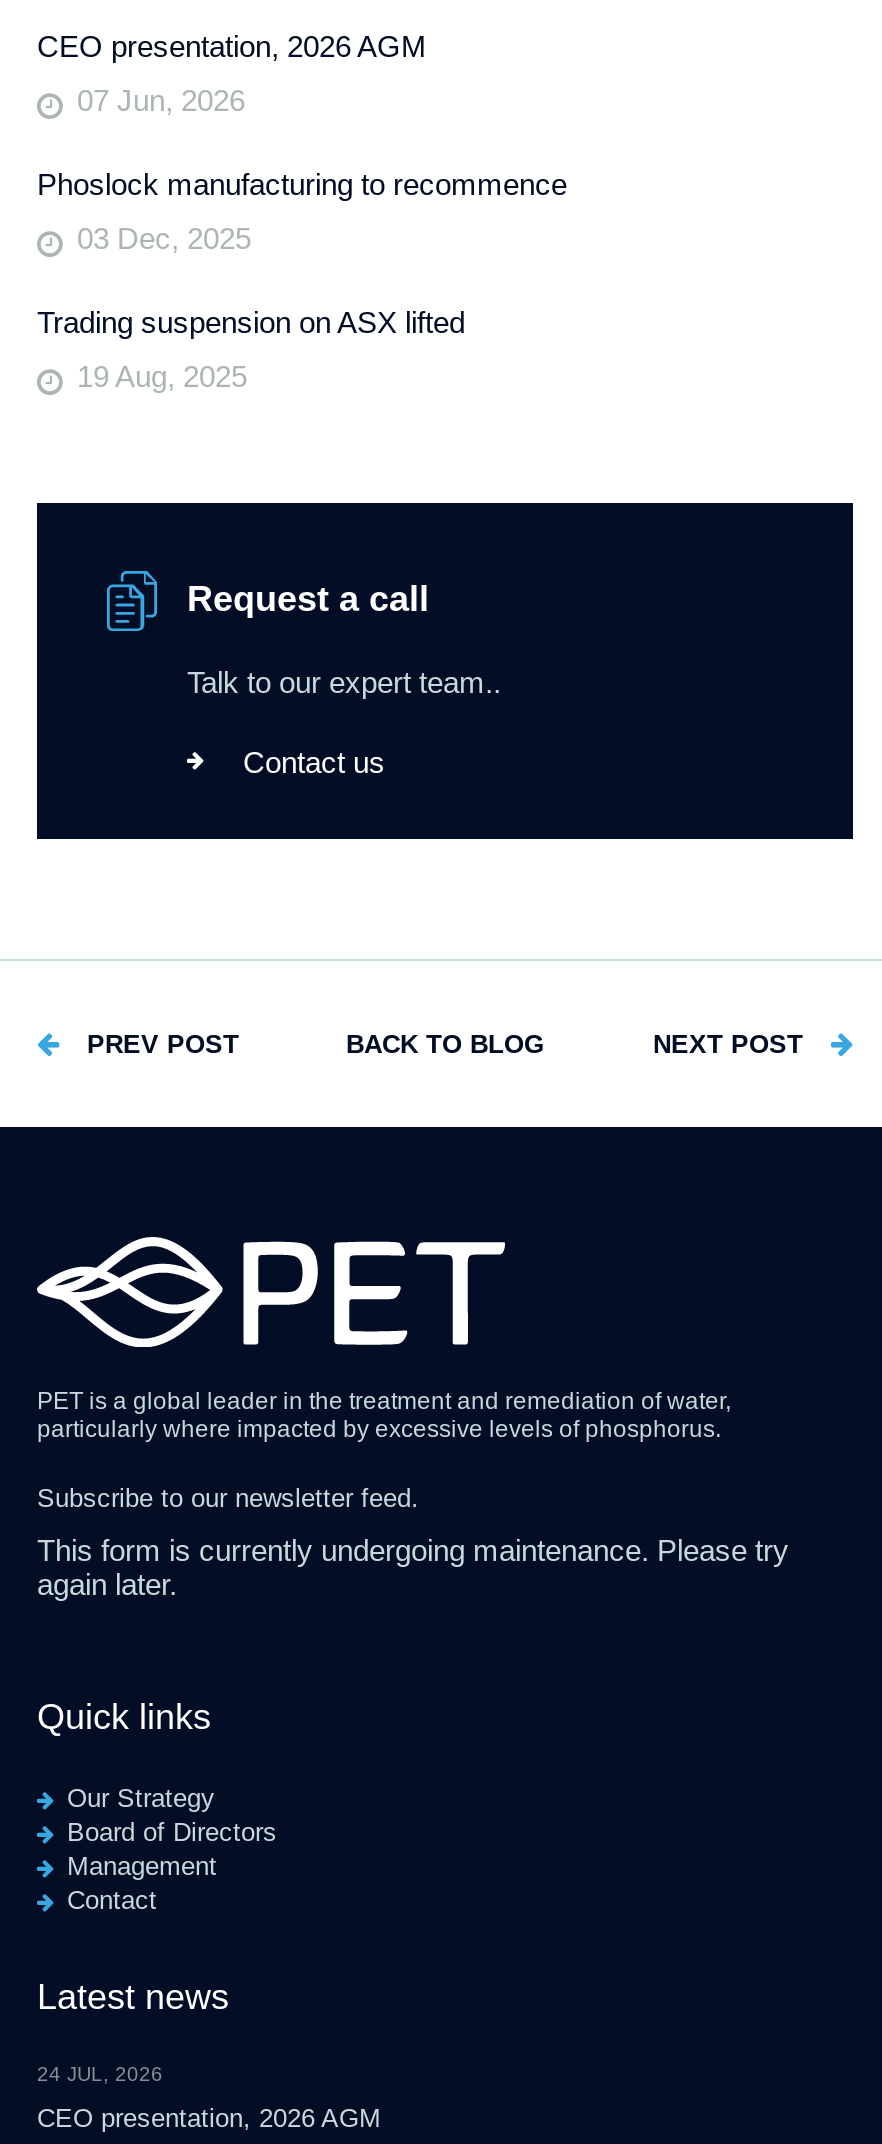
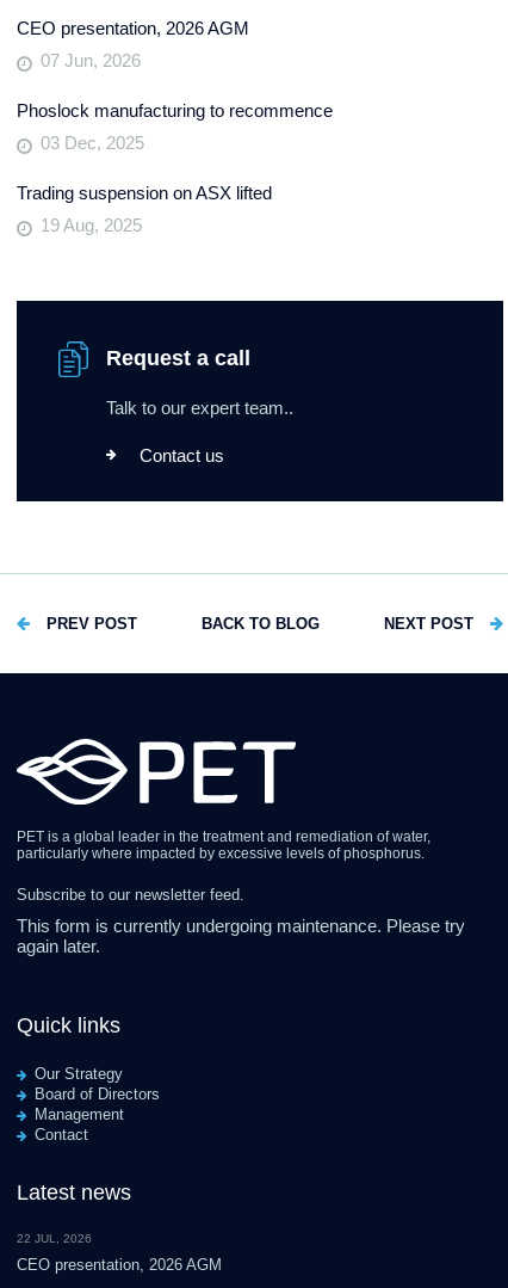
[37,2063,163,2085] 24 JUL, 2026 -> [17,1232,92,1245] 22 JUL, 2026

